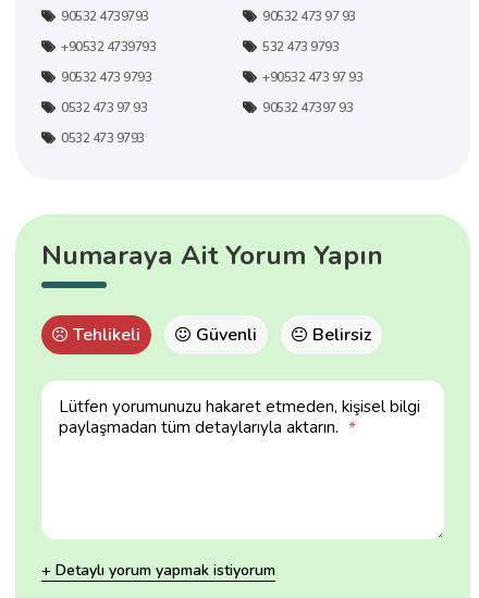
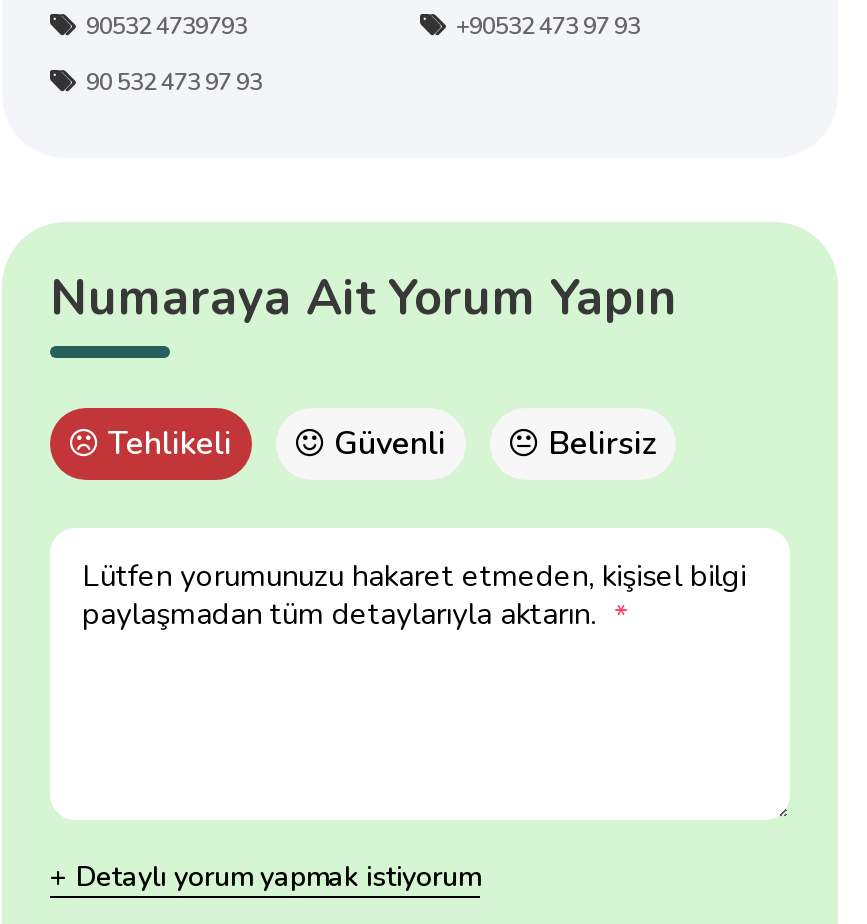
[61,8,355,86] 90532 473 97 93 | +90532 4739793 | 532 473 9793 | 90532 473 9793 -> none
[61,99,353,147] 0532 473 97 93 | 90532 47397 93 | 0532 473 9793 -> [86,66,262,98] 90 532 473 97 93

